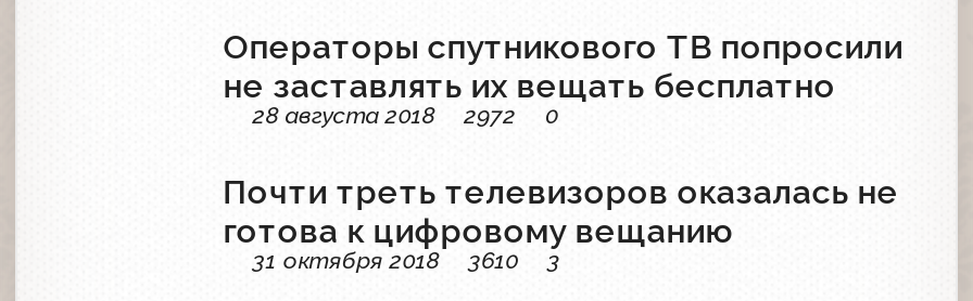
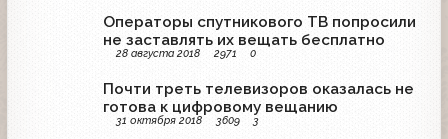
[464,101,516,129] 2972 -> [214,47,237,60] 2971
[252,246,560,275] 31 октября 2018 3610 3 -> [116,114,259,127] 31 октября 2018 3609 3

